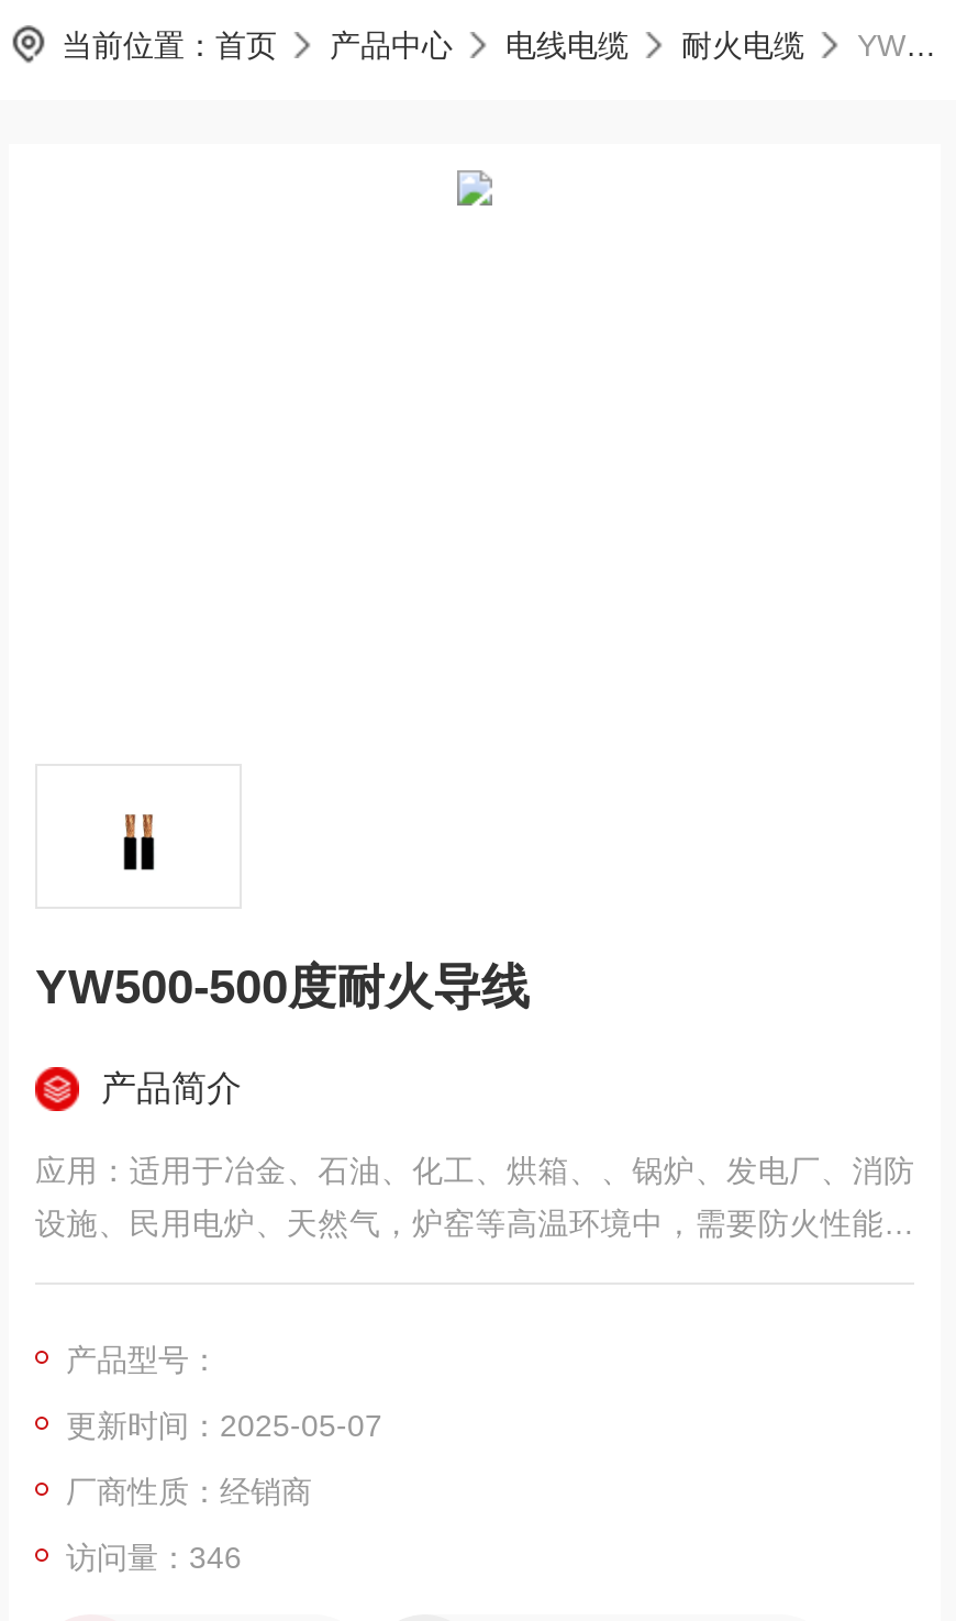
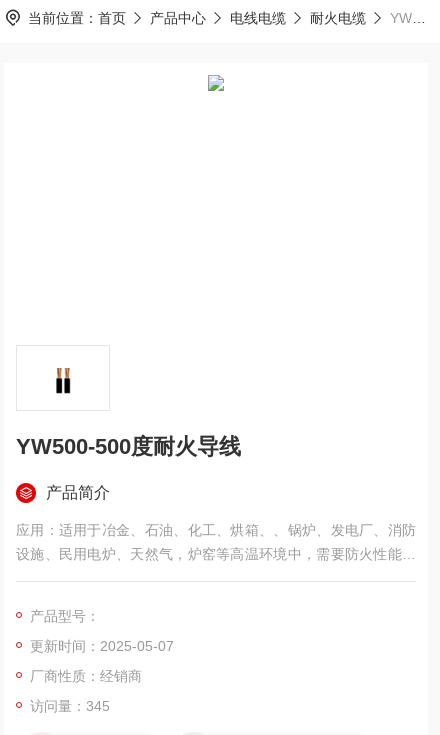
[66,1540,242,1575] 访问量：346 -> [30,698,110,714] 访问量：345

